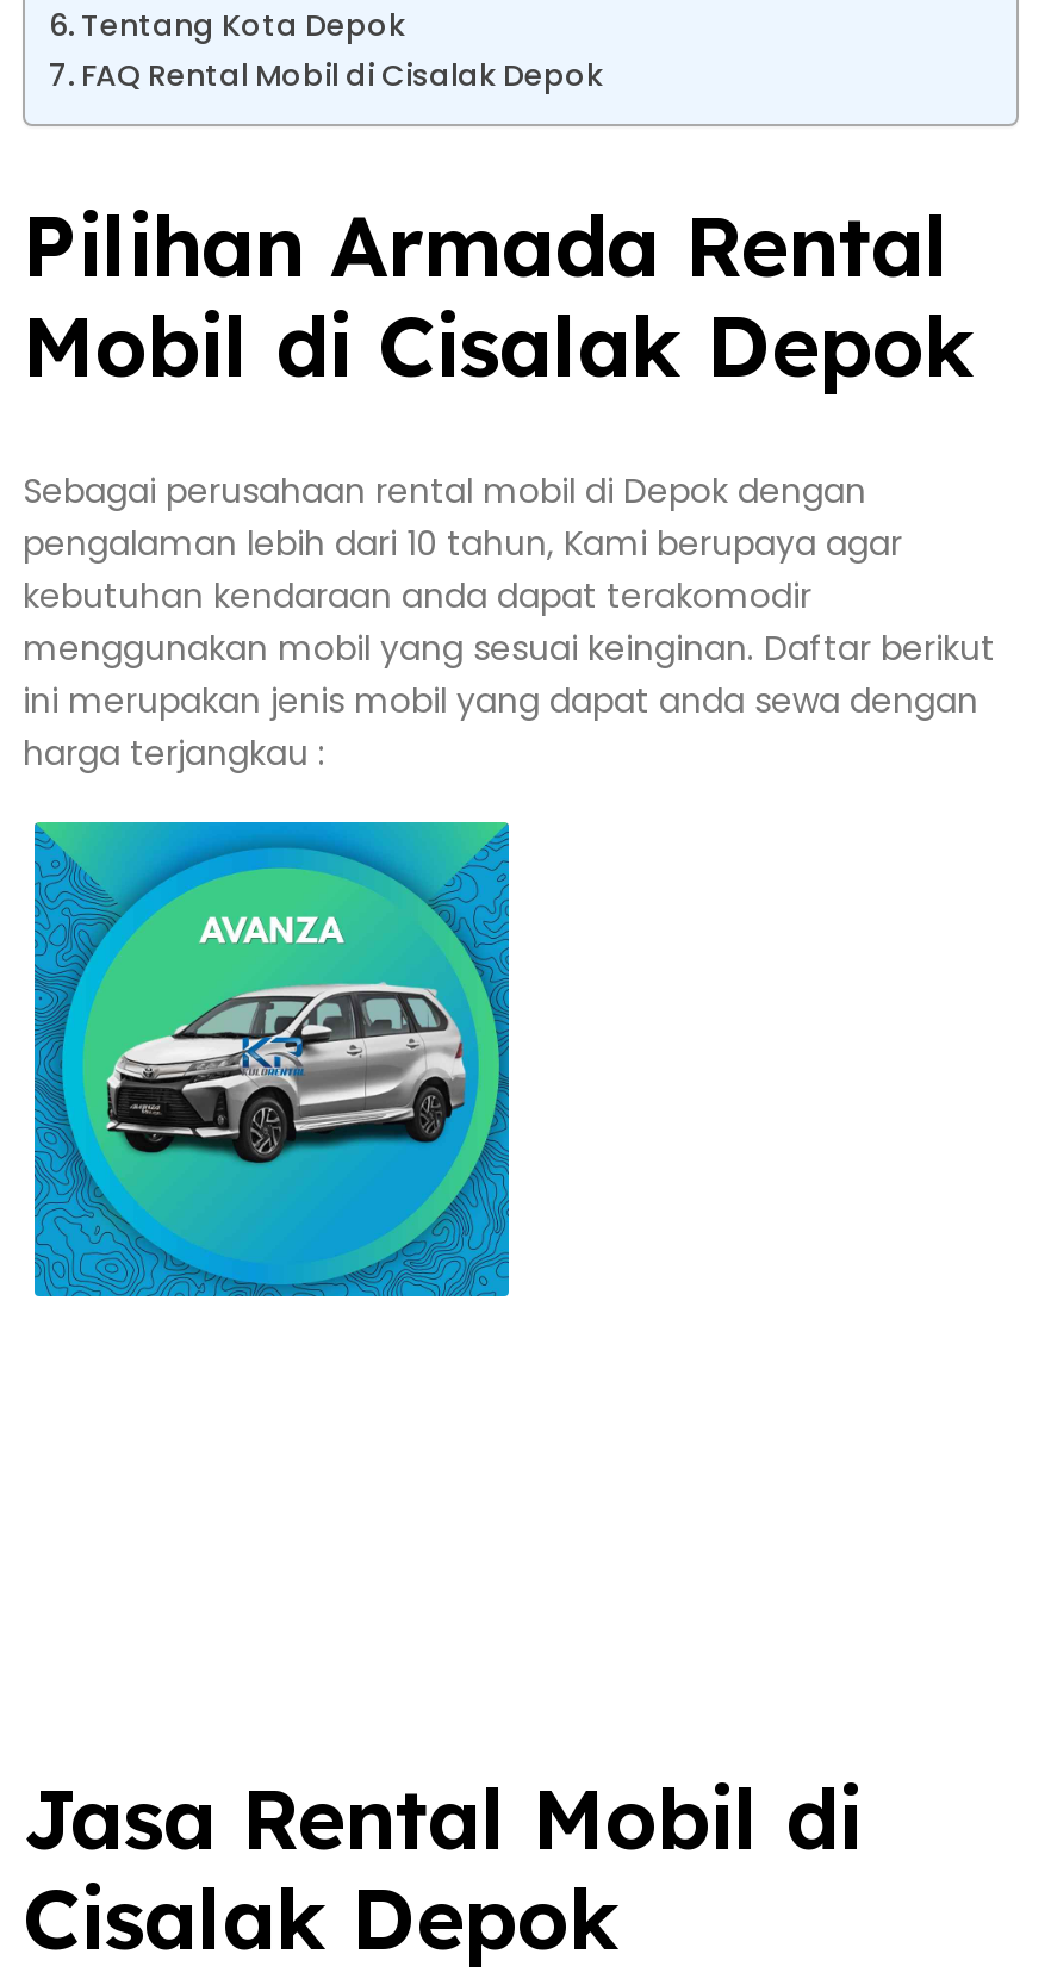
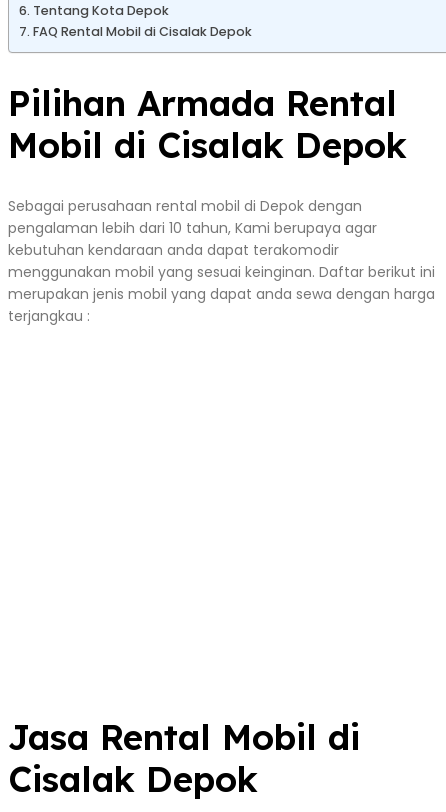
[32,820,511,1301] [image] -> none

